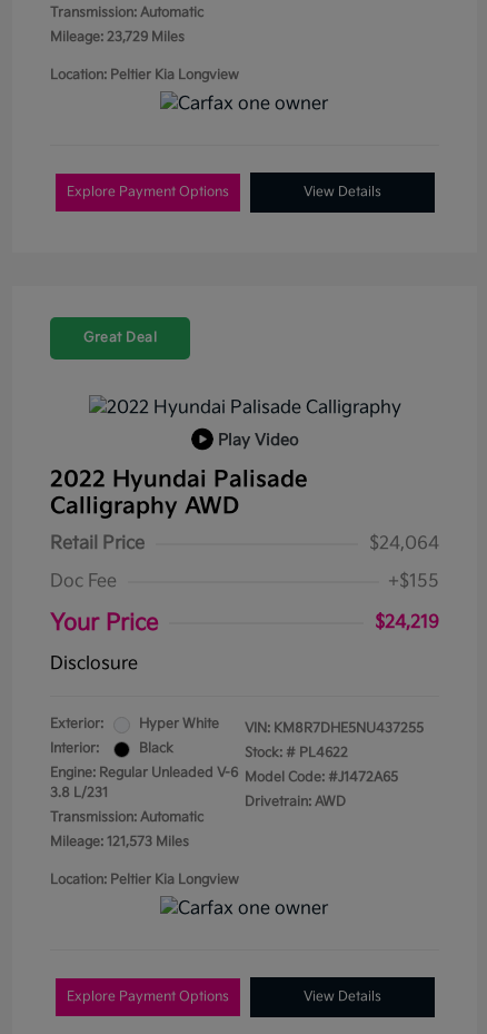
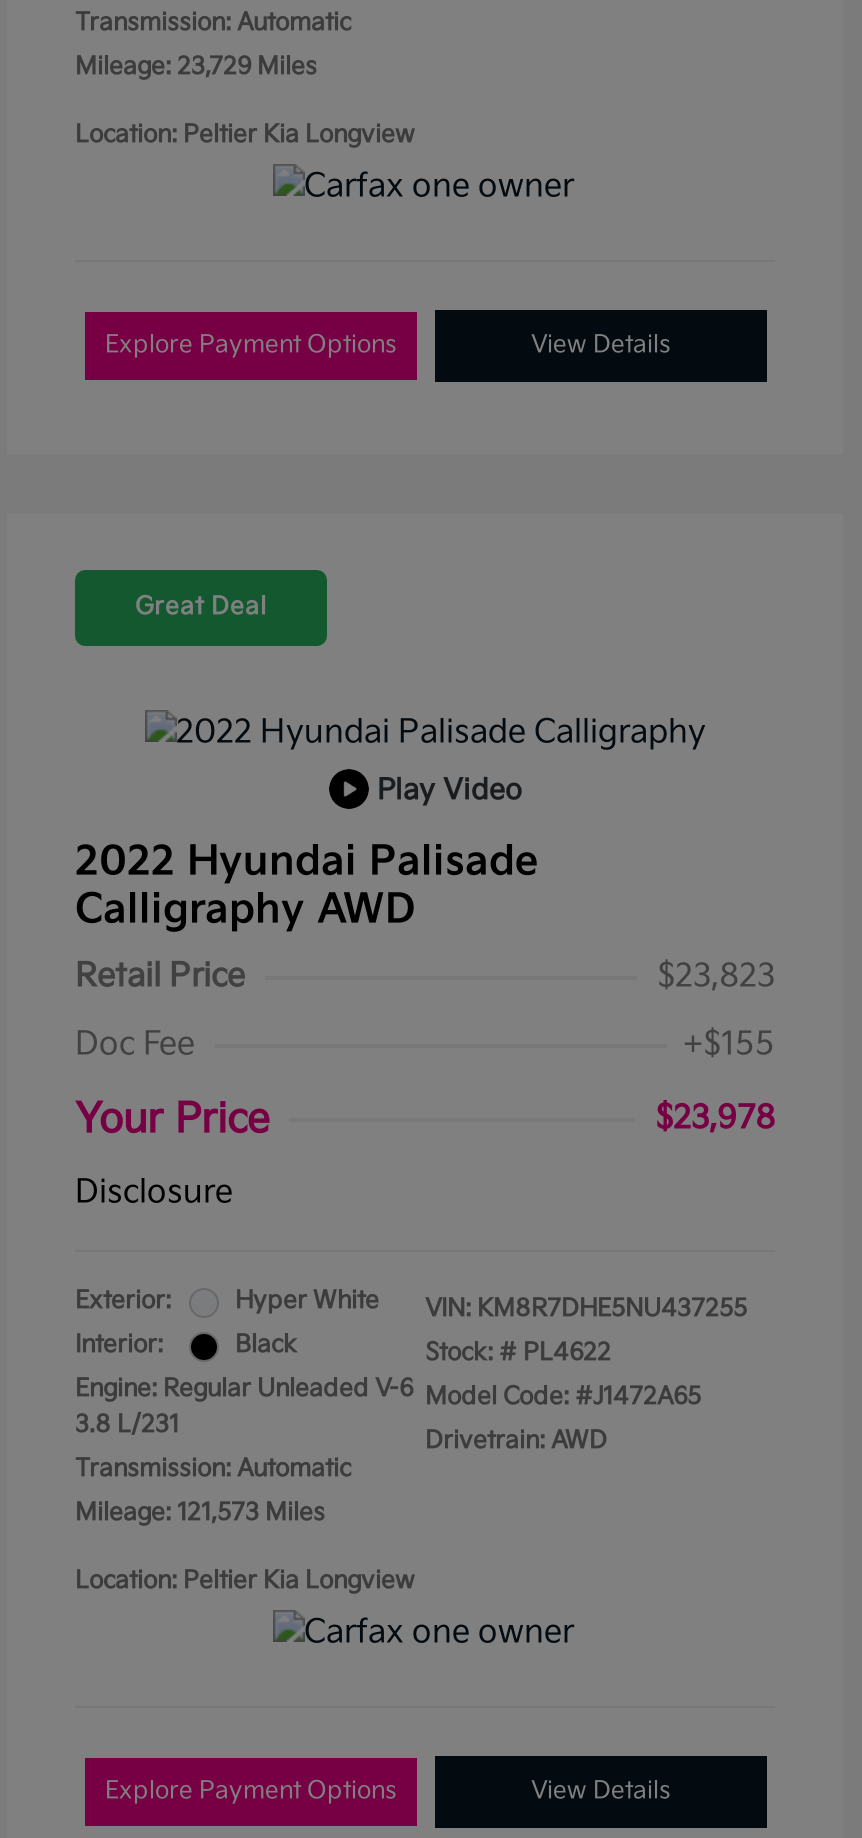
[369,533,439,554] $24,064 -> [657,958,775,996] $23,823
[375,612,439,633] $24,219 -> [655,1100,775,1138] $23,978

